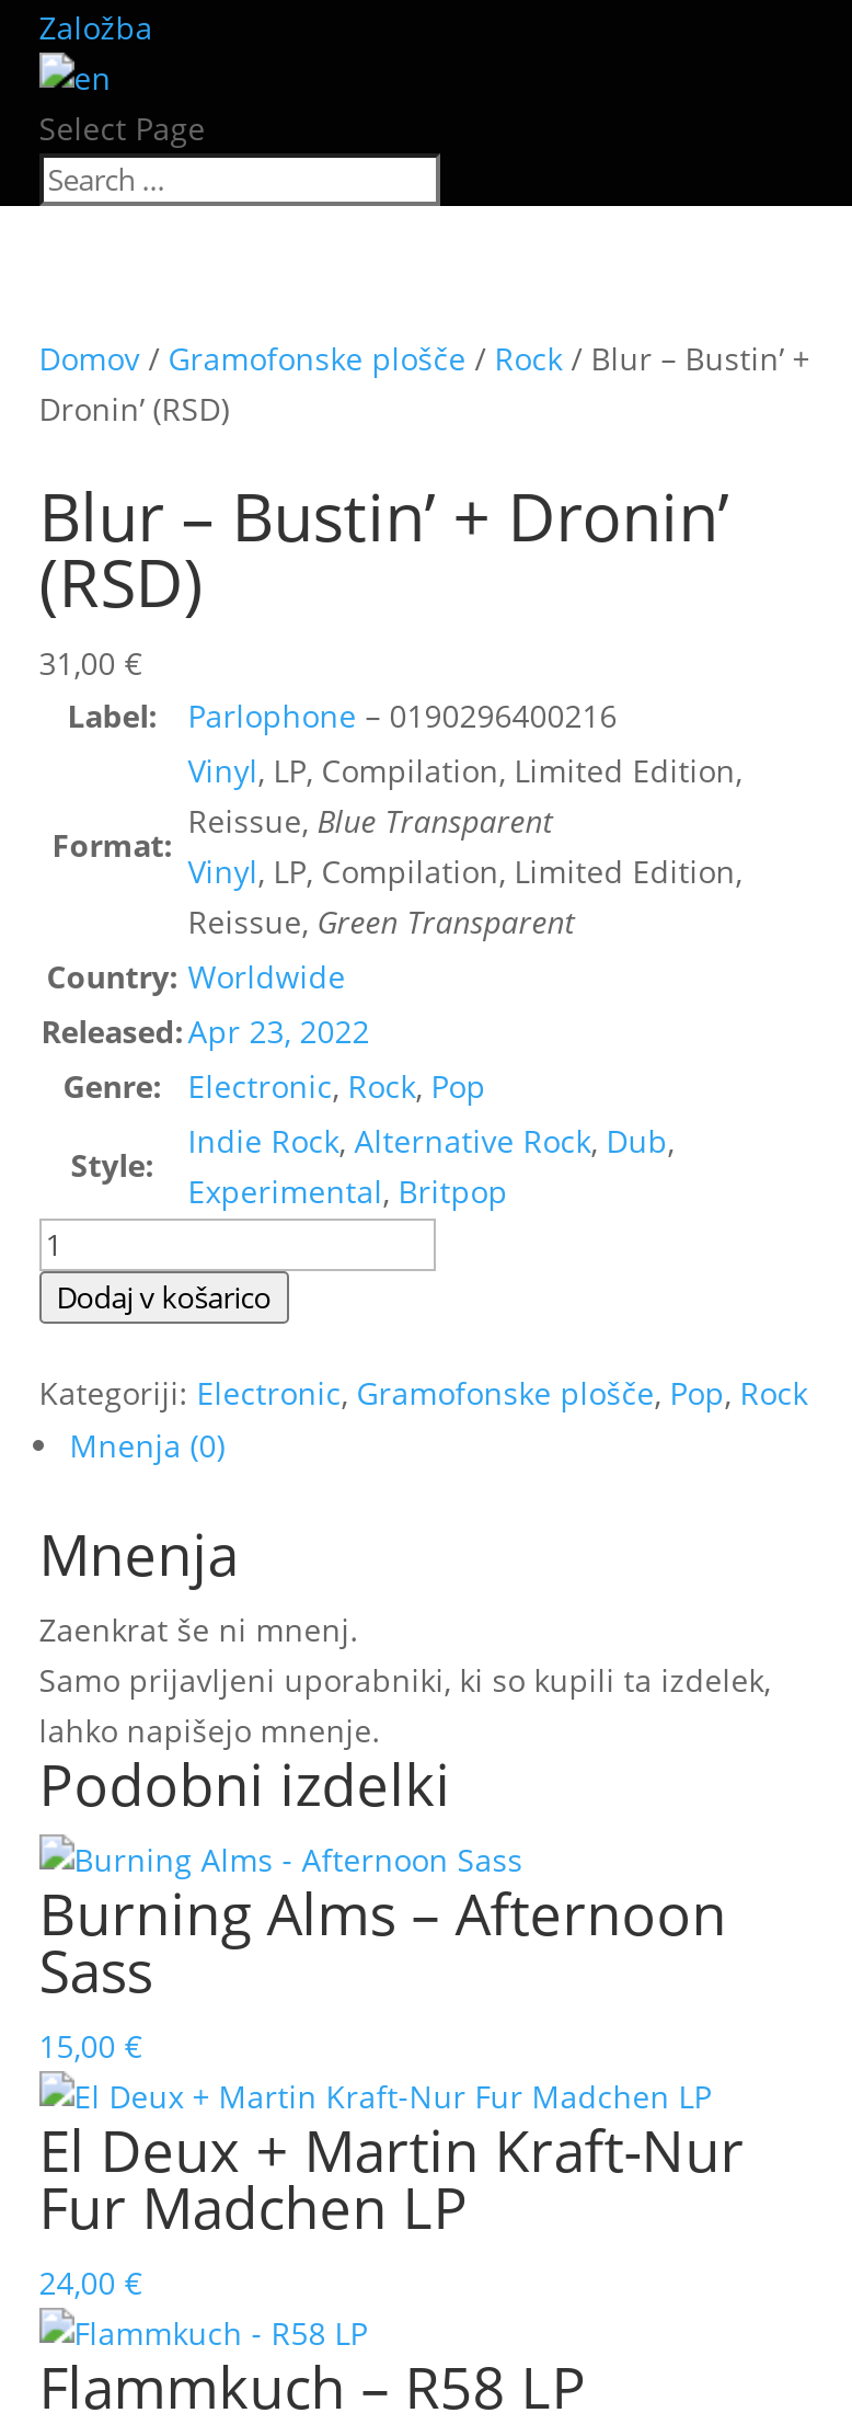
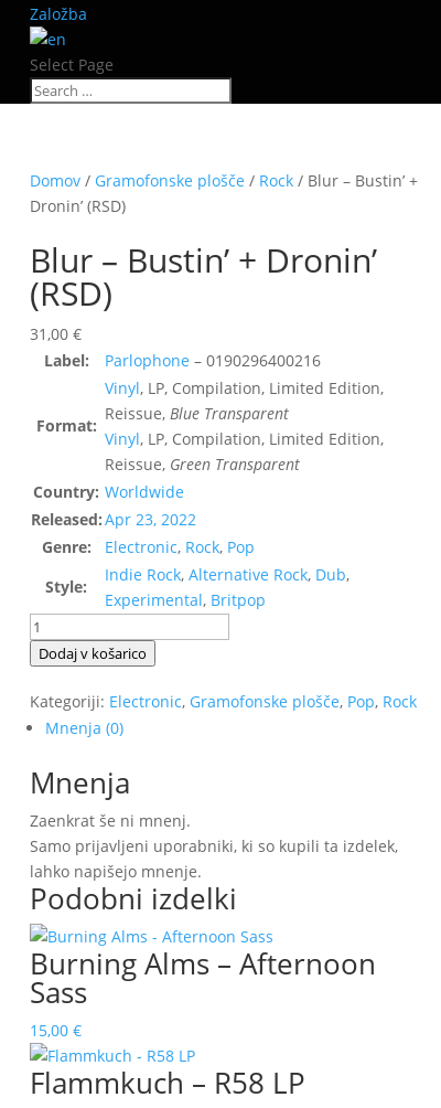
[39,2111,744,2303] El Deux + Martin Kraft-Nur | Fur Madchen LP | 24,00 € -> none

